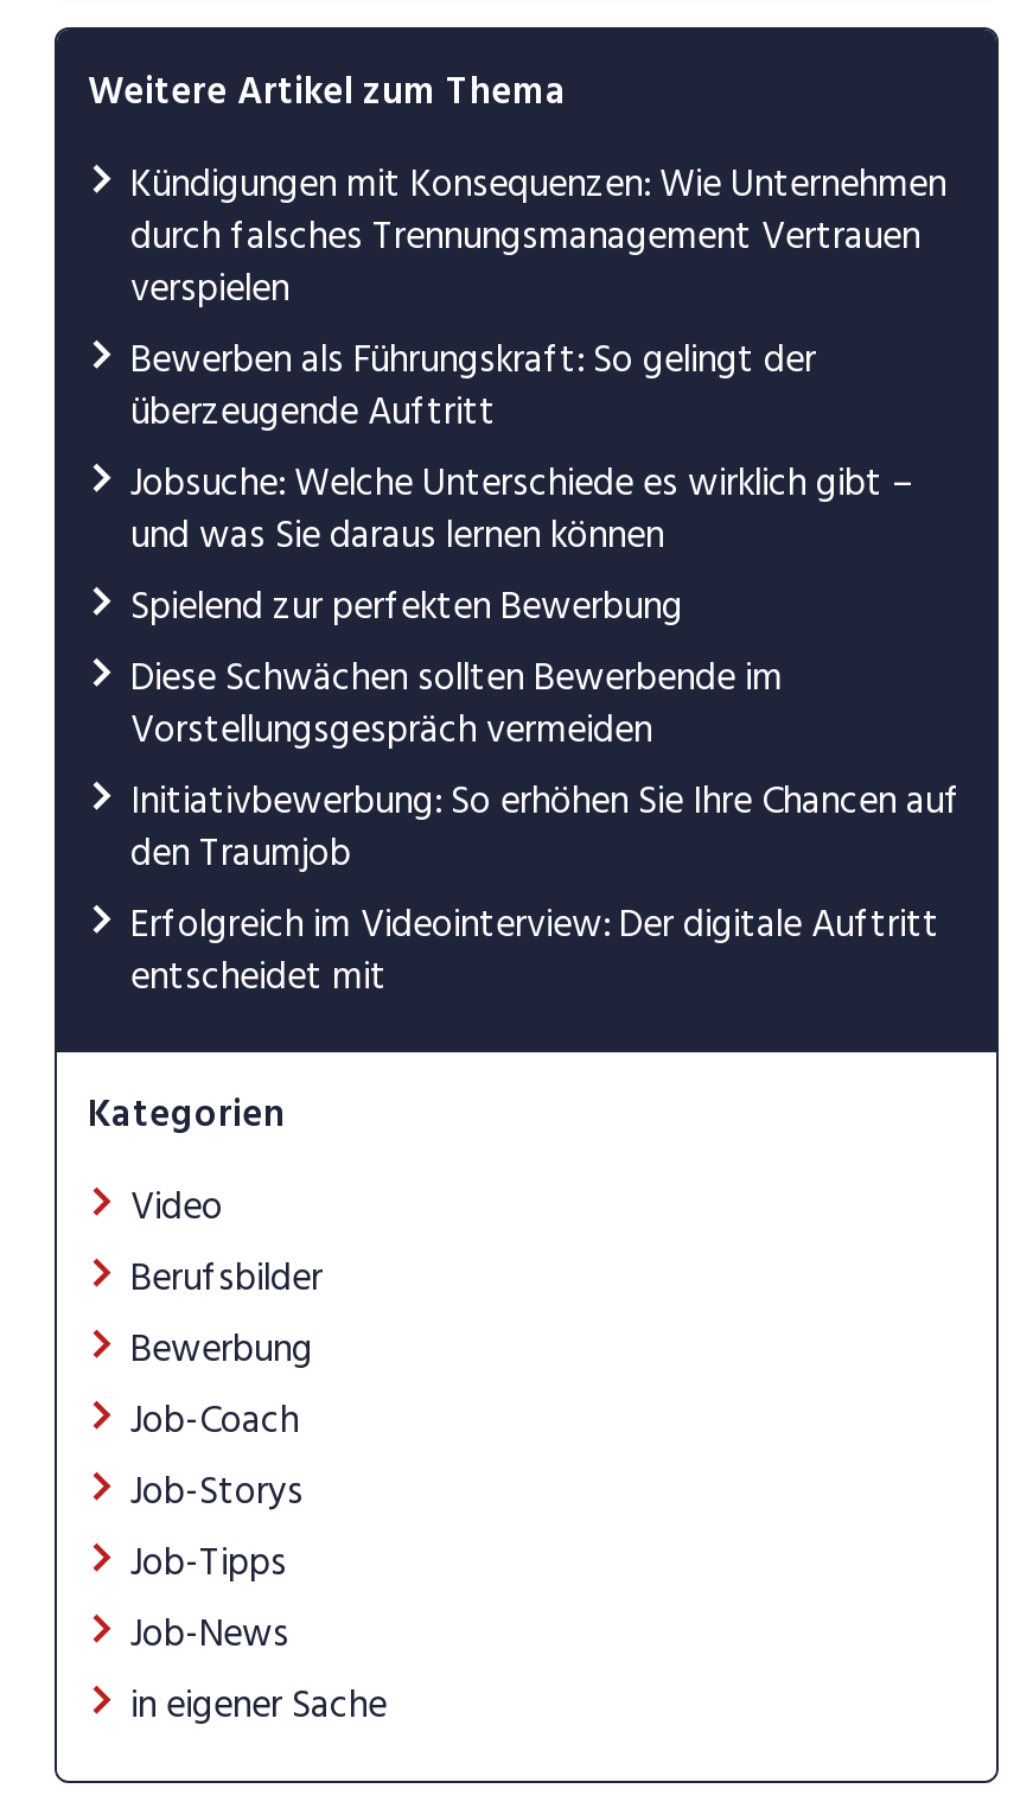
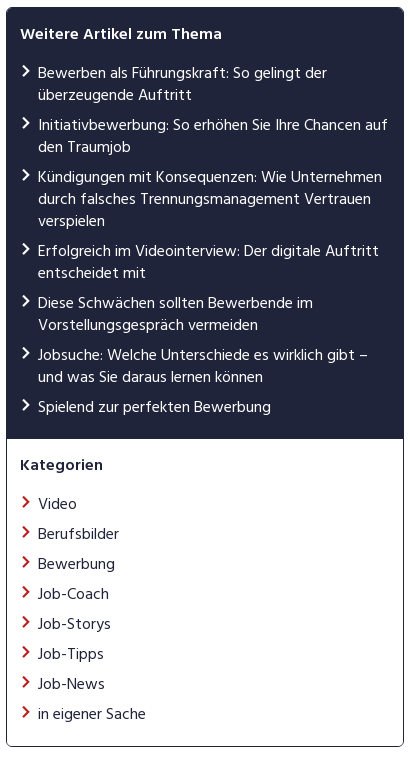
moved [130,153,946,319] -> [38,164,382,234]: Kündigungen mit Konsequenzen: Wie Unternehmen | durch falsches Trennungsmanagement Vertrauen | verspielen
moved [130,328,816,442] -> [38,60,327,108]: Bewerben als Führungskraft: So gelingt der | überzeugende Auftritt
moved [130,452,913,637] -> [38,342,368,420]: Jobsuche: Welche Unterschiede es wirklich gibt – | und was Sie daraus lernen können | Spielend zur perfekten Bewerbung
moved [130,646,939,1007] -> [38,238,379,338]: Erfolgreich im Videointerview: Der digitale Auftritt | entscheidet mit | Diese Schwächen sollten Bewerbende im | Vorstellungsgespräch vermeiden
moved [130,769,961,883] -> [38,112,388,160]: Initiativbewerbung: So erhöhen Sie Ihre Chancen auf | den Traumjob

